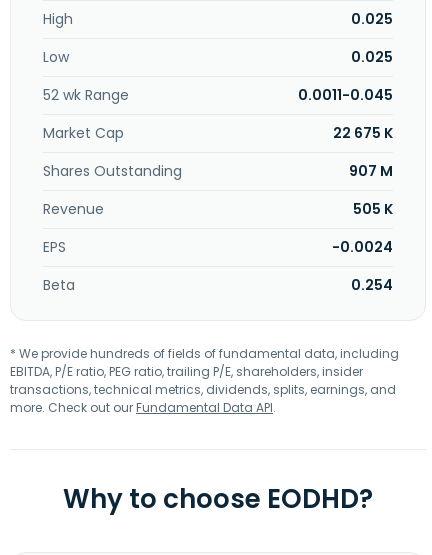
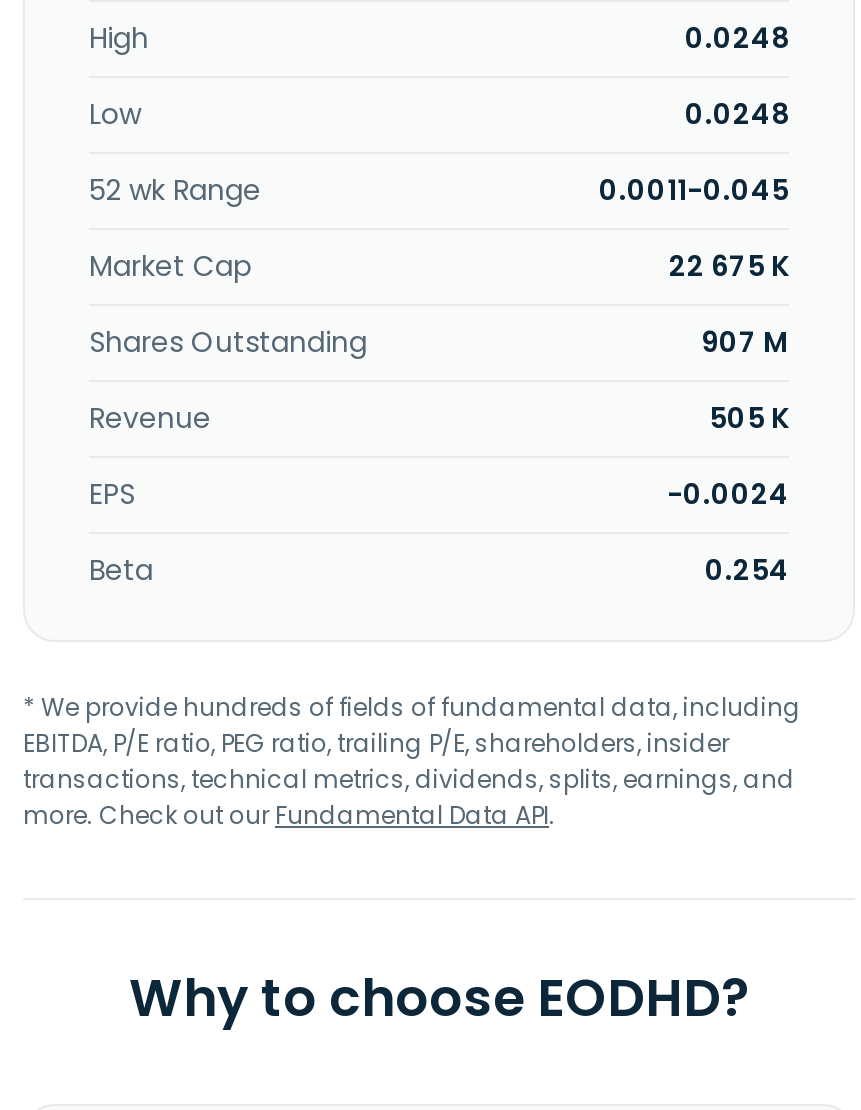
[351,9,393,29] 0.025 -> [685,18,789,58] 0.0248
[351,47,393,67] 0.025 -> [685,94,789,134] 0.0248

